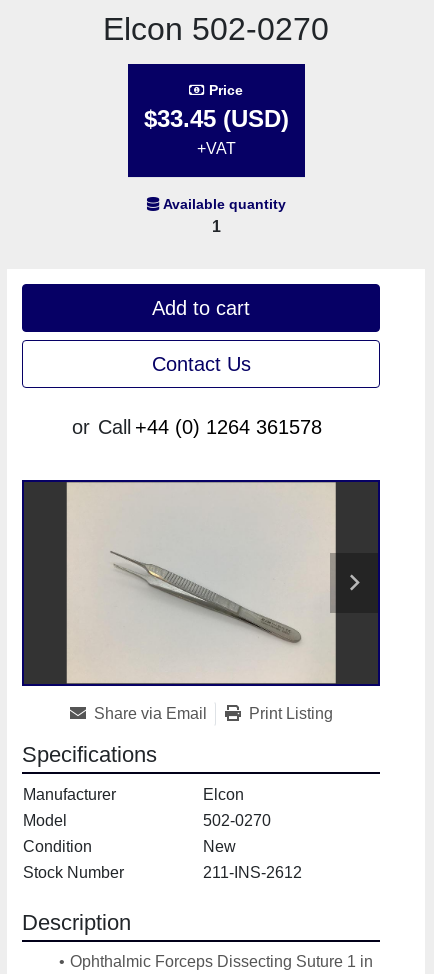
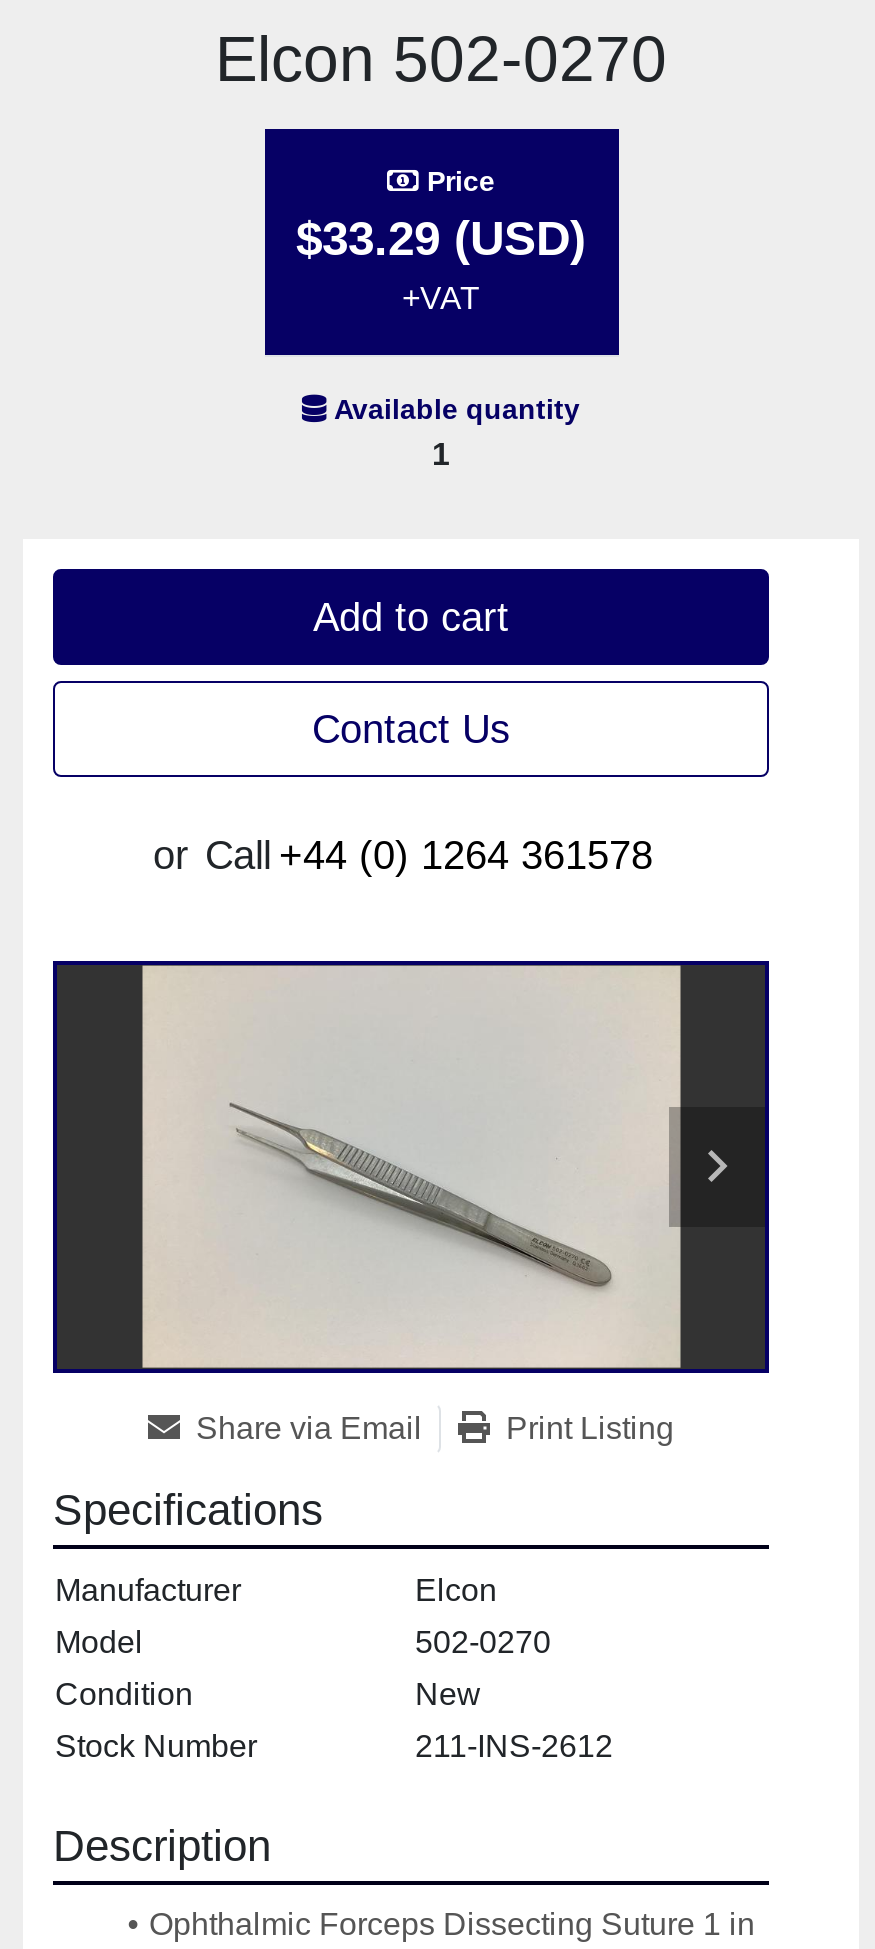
[143,105,288,132] $33.45 (USD) -> [296,212,586,266] $33.29 (USD)

